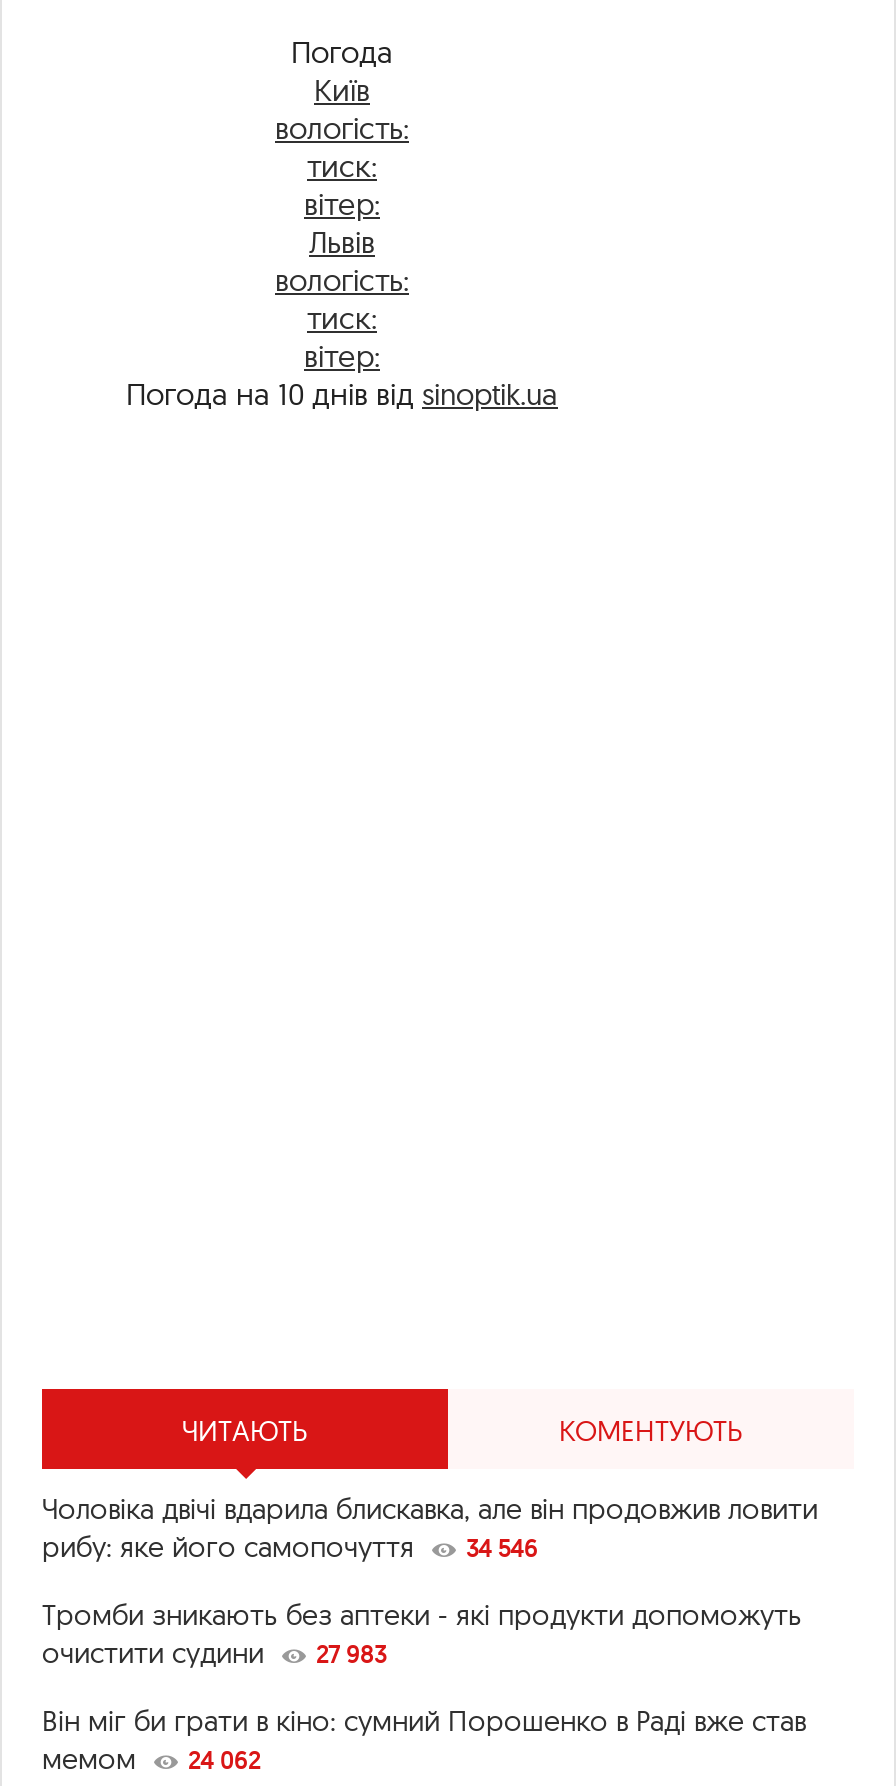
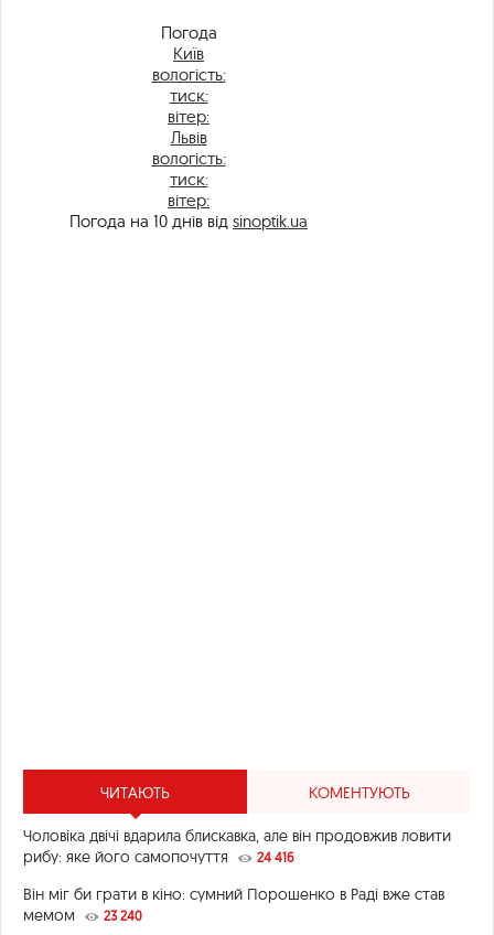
[42,1532,802,1670] 34 546 | Тромби зникають без аптеки - які продукти допоможуть | очистити судини | 27 983 -> [257,848,294,865] 24 416
[42,1740,260,1776] мемом 24 062 -> [23,905,142,925] мемом 23 240

